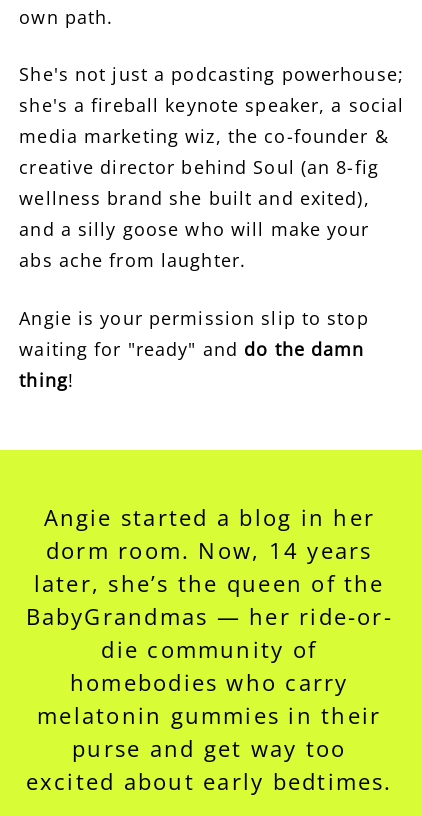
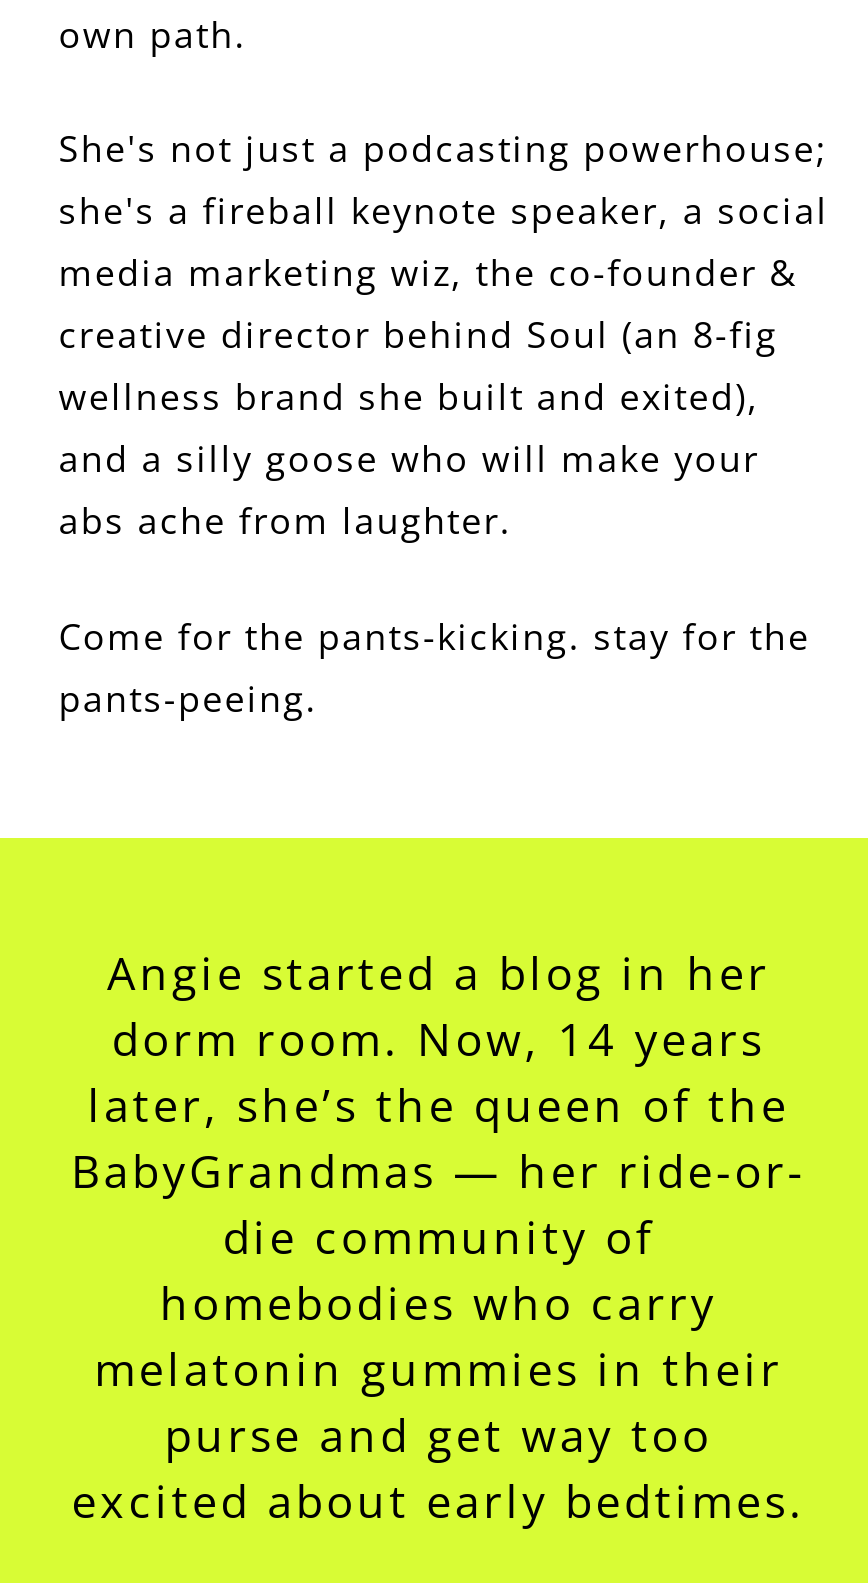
[19,306,369,392] Angie is your permission slip to stop | waiting for "ready" and do the damn | thing! -> [59,613,810,723] Come for the pants-kicking. stay for the | pants-peeing.

